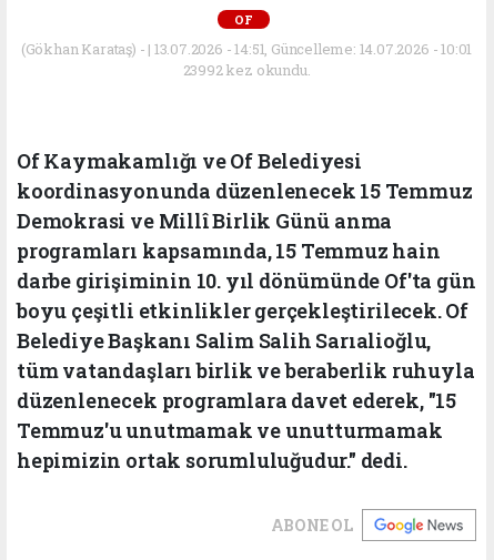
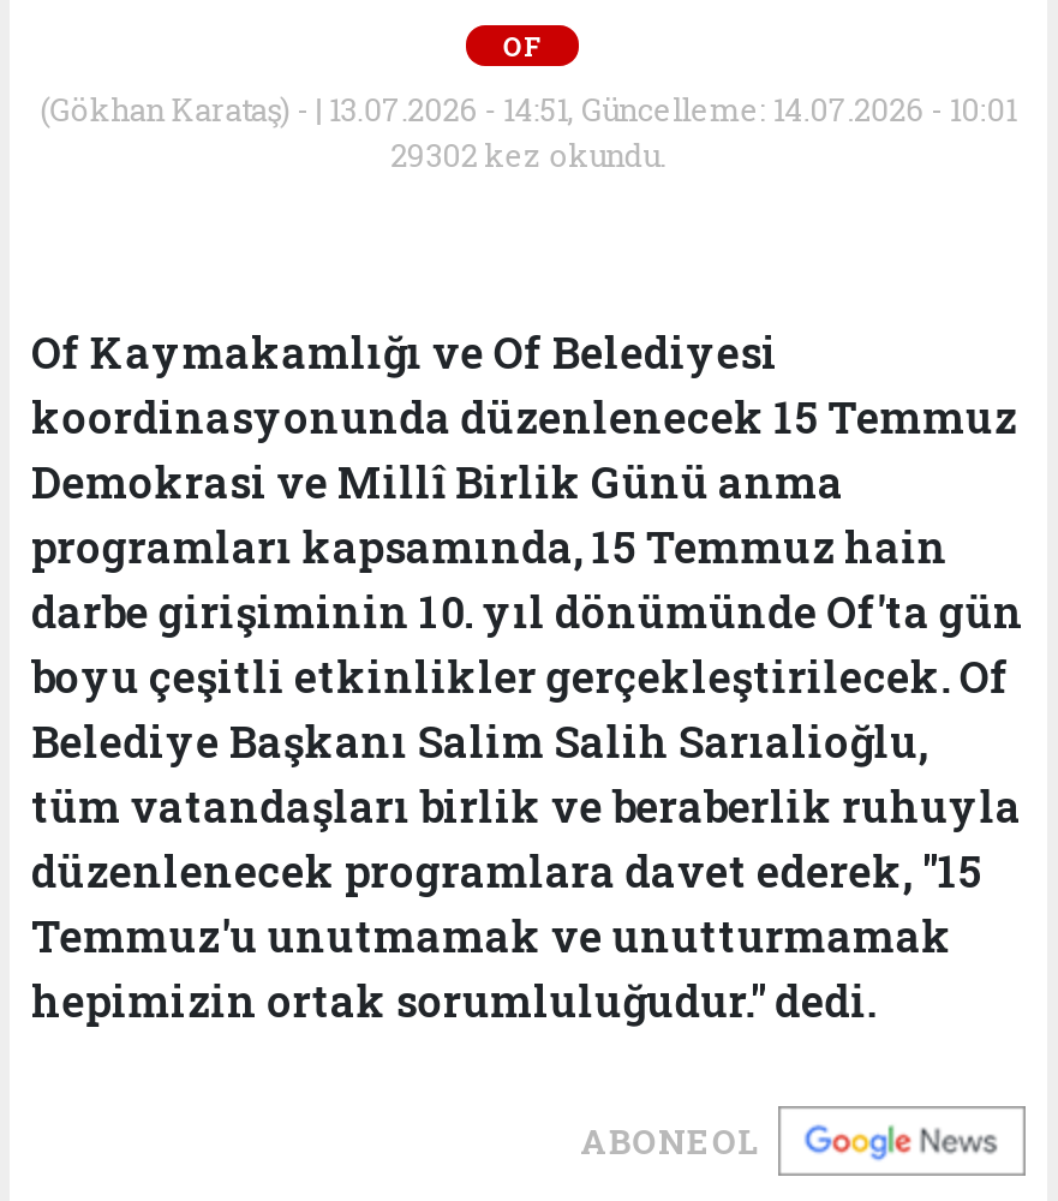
[183,60,310,80] 23992 kez okundu. -> [391,133,666,177] 29302 kez okundu.

